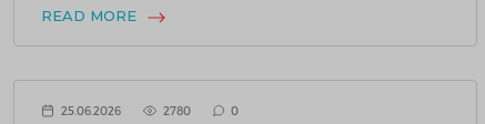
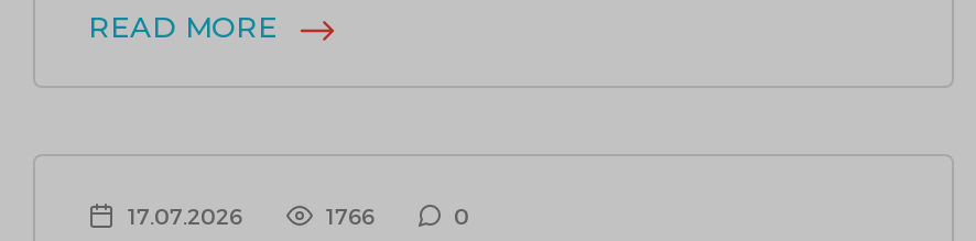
[61,105,121,118] 25.06.2026 -> [128,203,242,230] 17.07.2026
[163,105,191,118] 2780 -> [326,203,375,230] 1766

